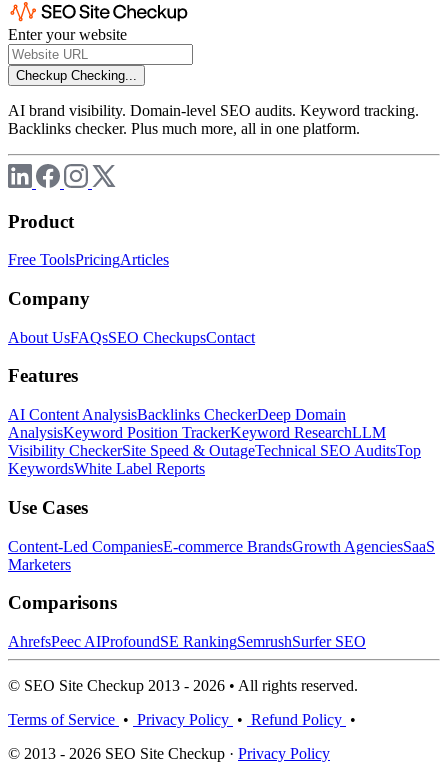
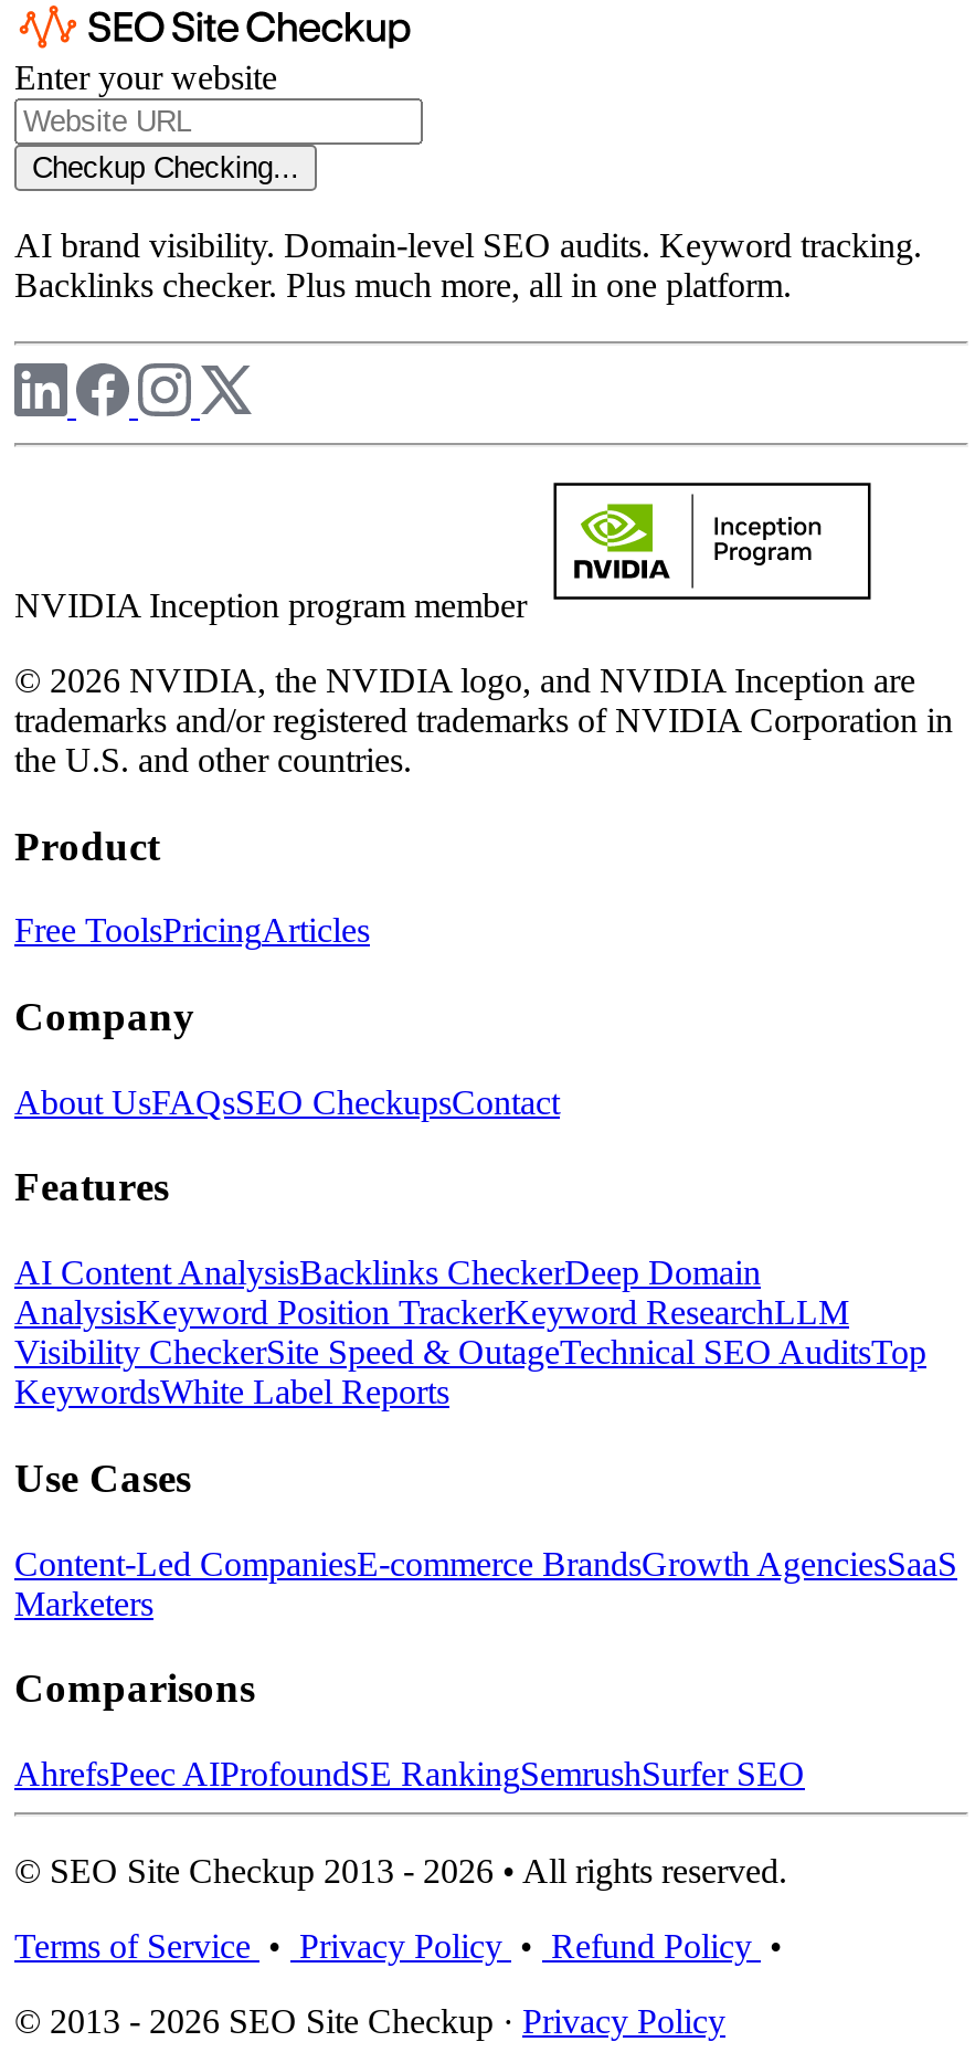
none -> [14,480,953,778] [image] | NVIDIA Inception program member | © 2026 NVIDIA, the NVIDIA logo, and NVIDIA Inception are | trademarks and/or registered trademarks of NVIDIA Corporation in | the U.S. and other countries.

